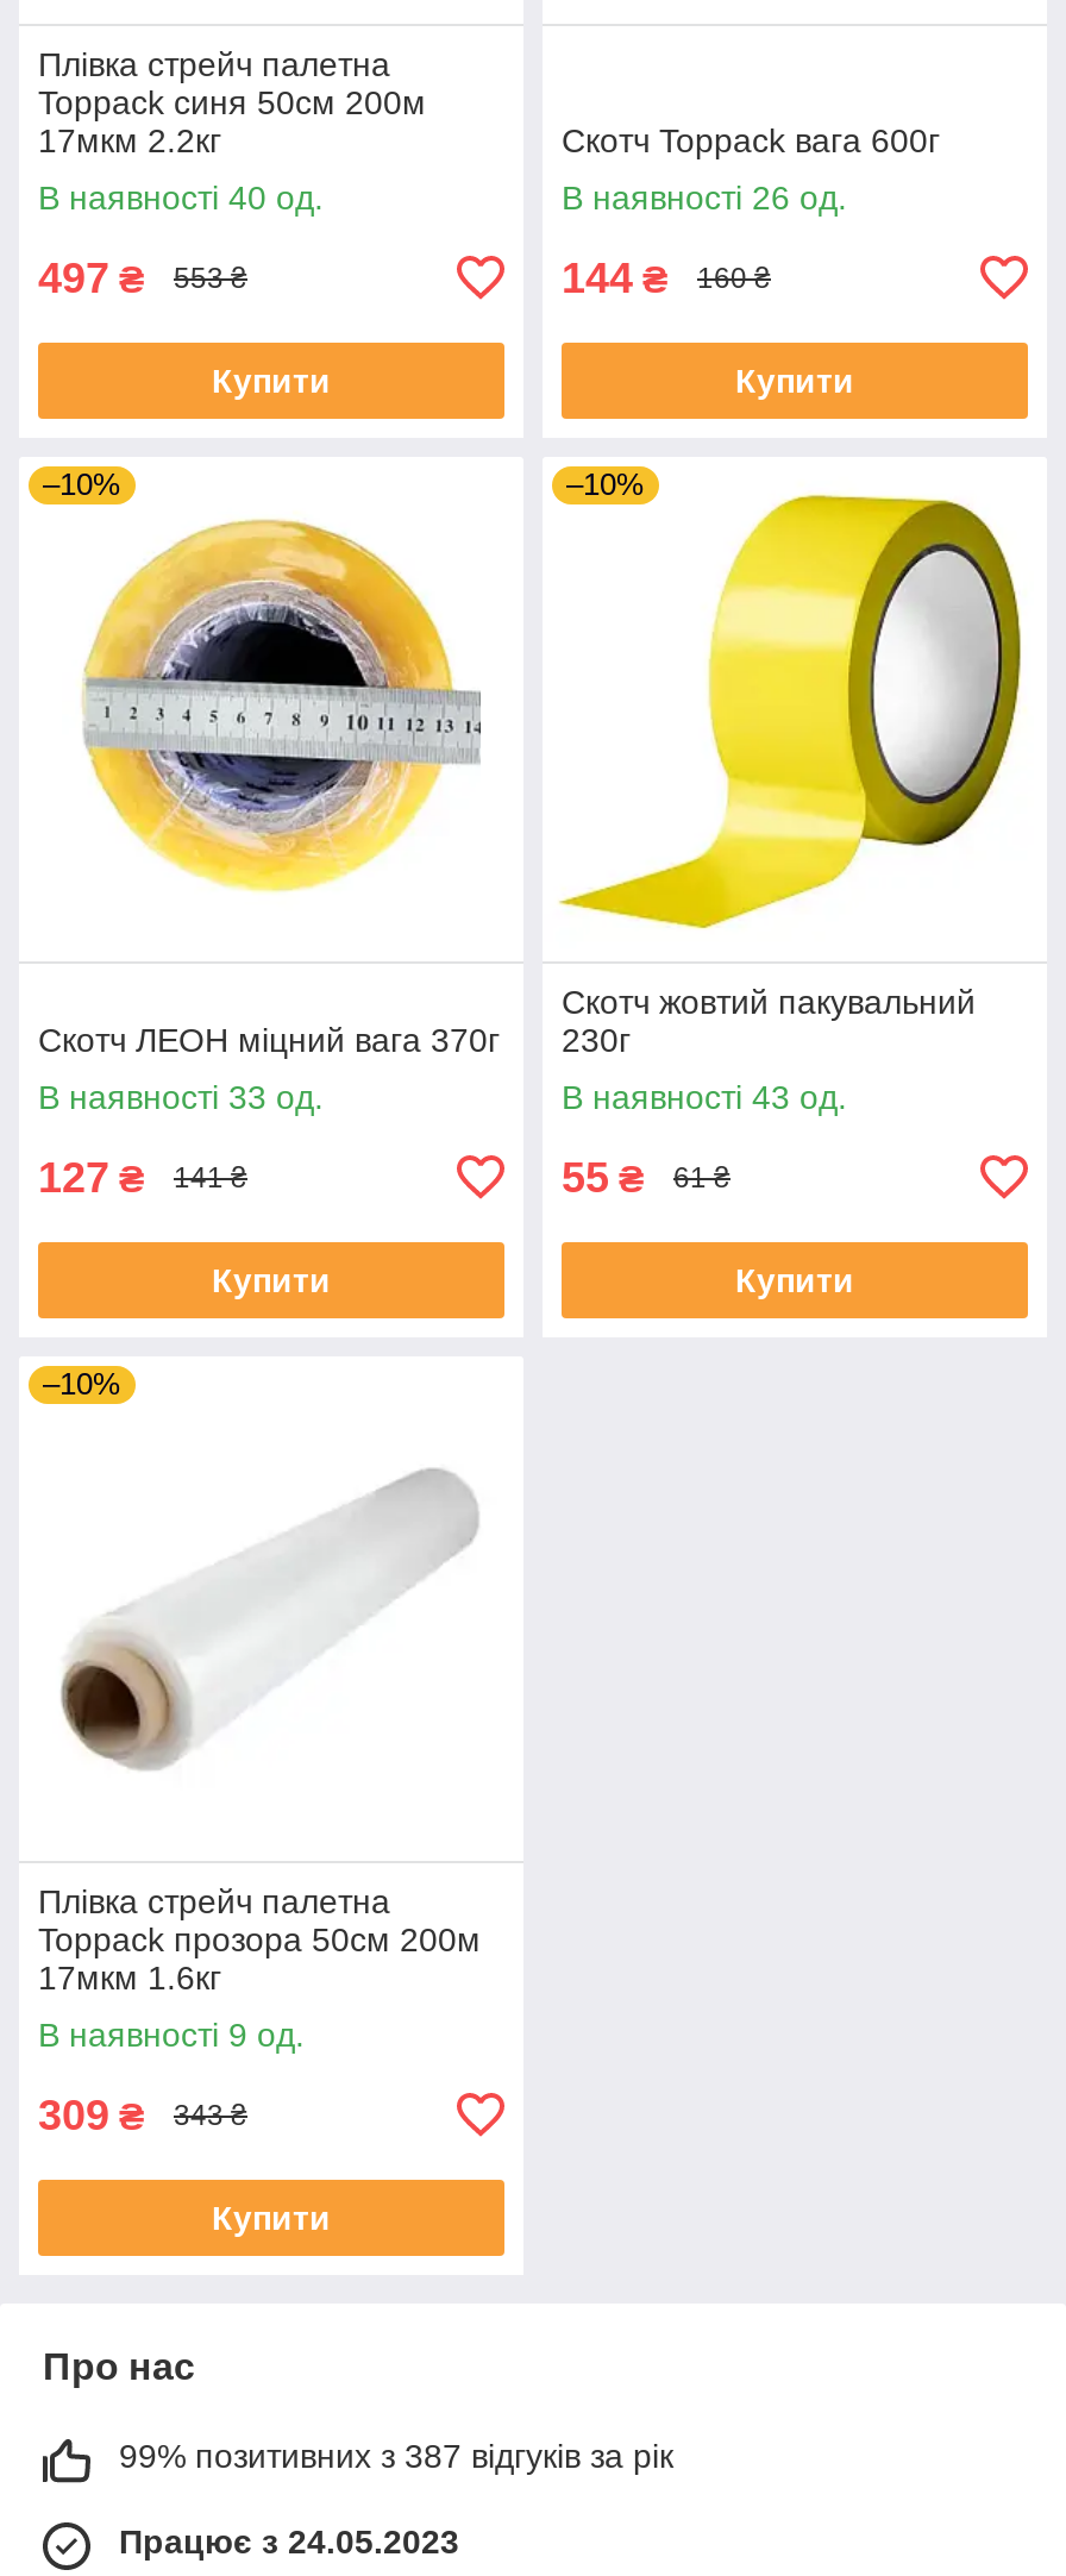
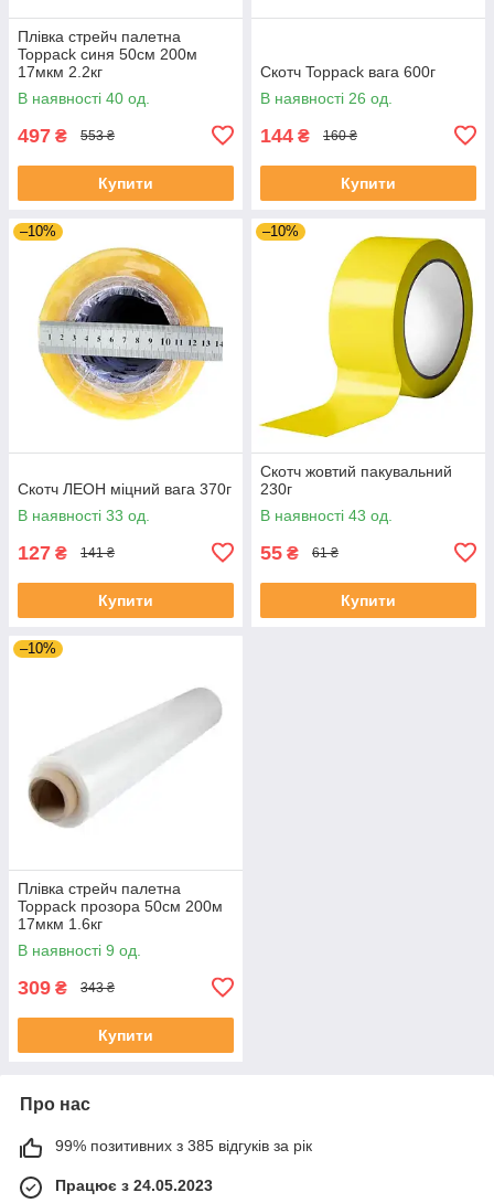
[119,2436,673,2474] 99% позитивних з 387 відгуків за рік -> [55,1137,312,1154] 99% позитивних з 385 відгуків за рік

